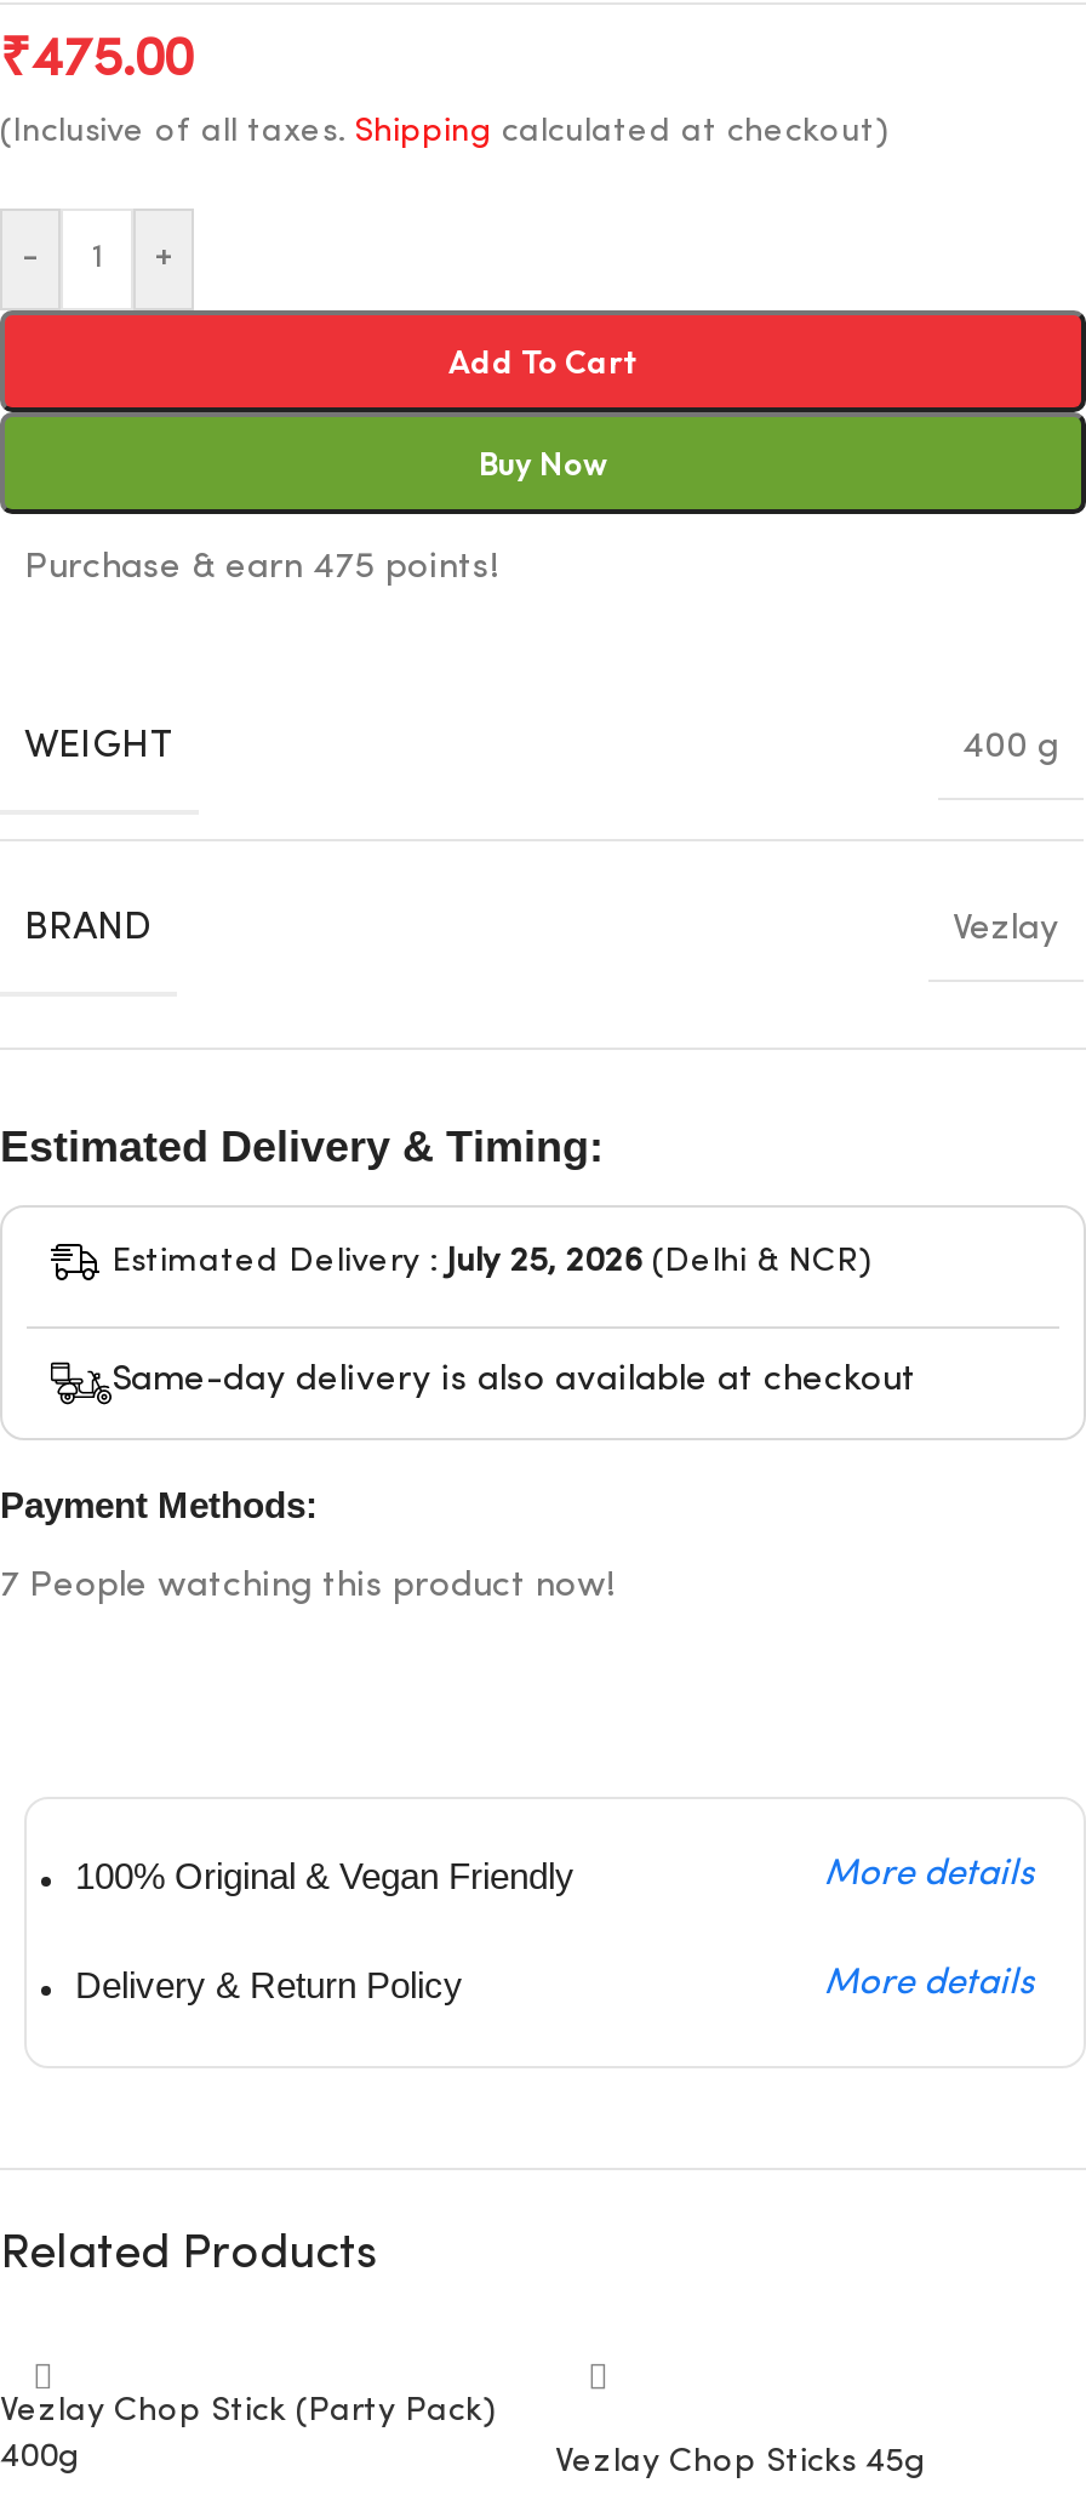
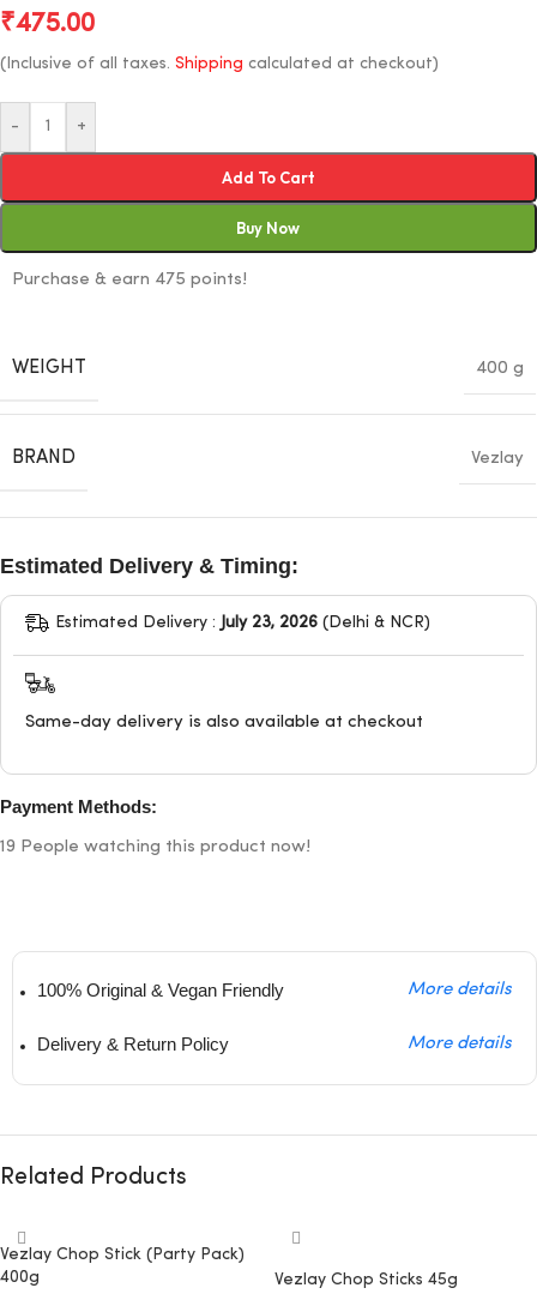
[112,1243,870,1279] Estimated Delivery : July 25, 2026 (Delhi & NCR) -> [55,613,430,631] Estimated Delivery : July 23, 2026 (Delhi & NCR)
[0,1568,616,1604] 7 People watching this product now! -> [0,838,310,856] 19 People watching this product now!

